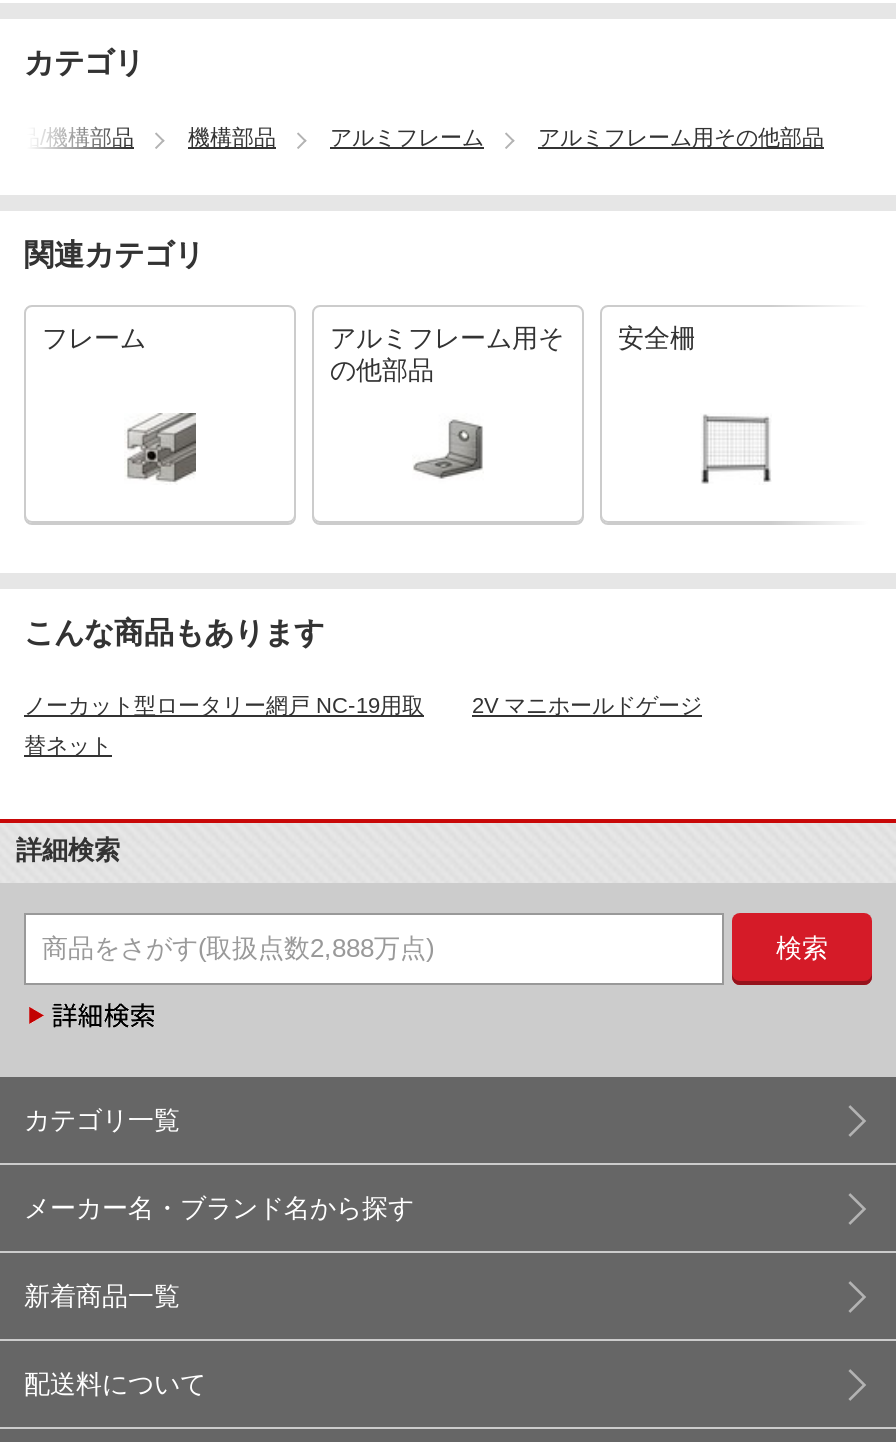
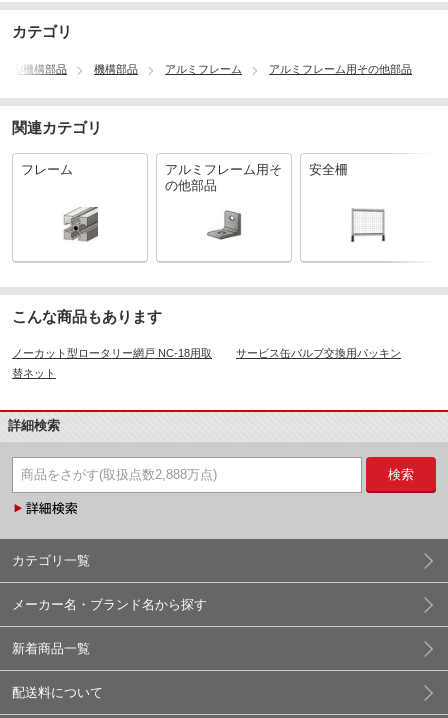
[24,693,424,717] ノーカット型ロータリー網戸 NC-19用取 -> [12,347,212,359] ノーカット型ロータリー網戸 NC-18用取
[472,693,702,717] 2V マニホールドゲージ -> [236,347,401,359] サービス缶バルブ交換用パッキン

